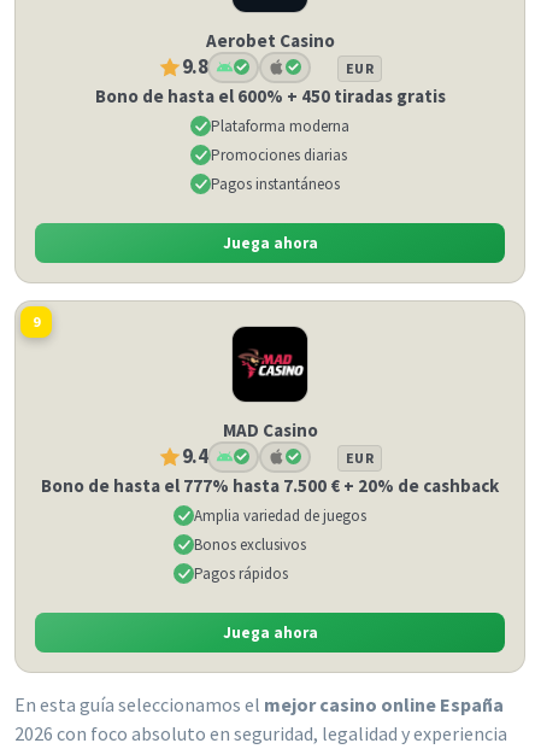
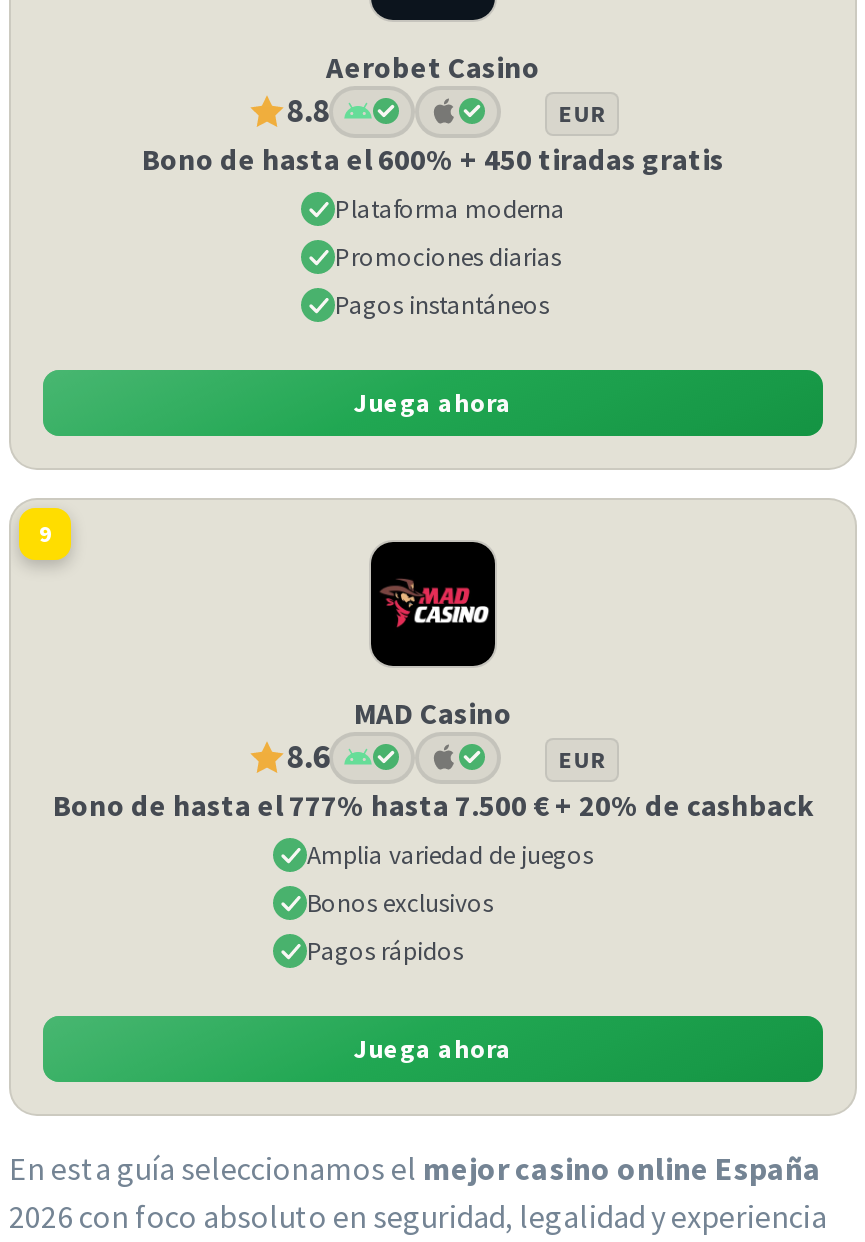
[182,54,208,80] 9.8 -> [287,89,330,133] 8.8
[182,443,208,470] 9.4 -> [287,735,330,779] 8.6

